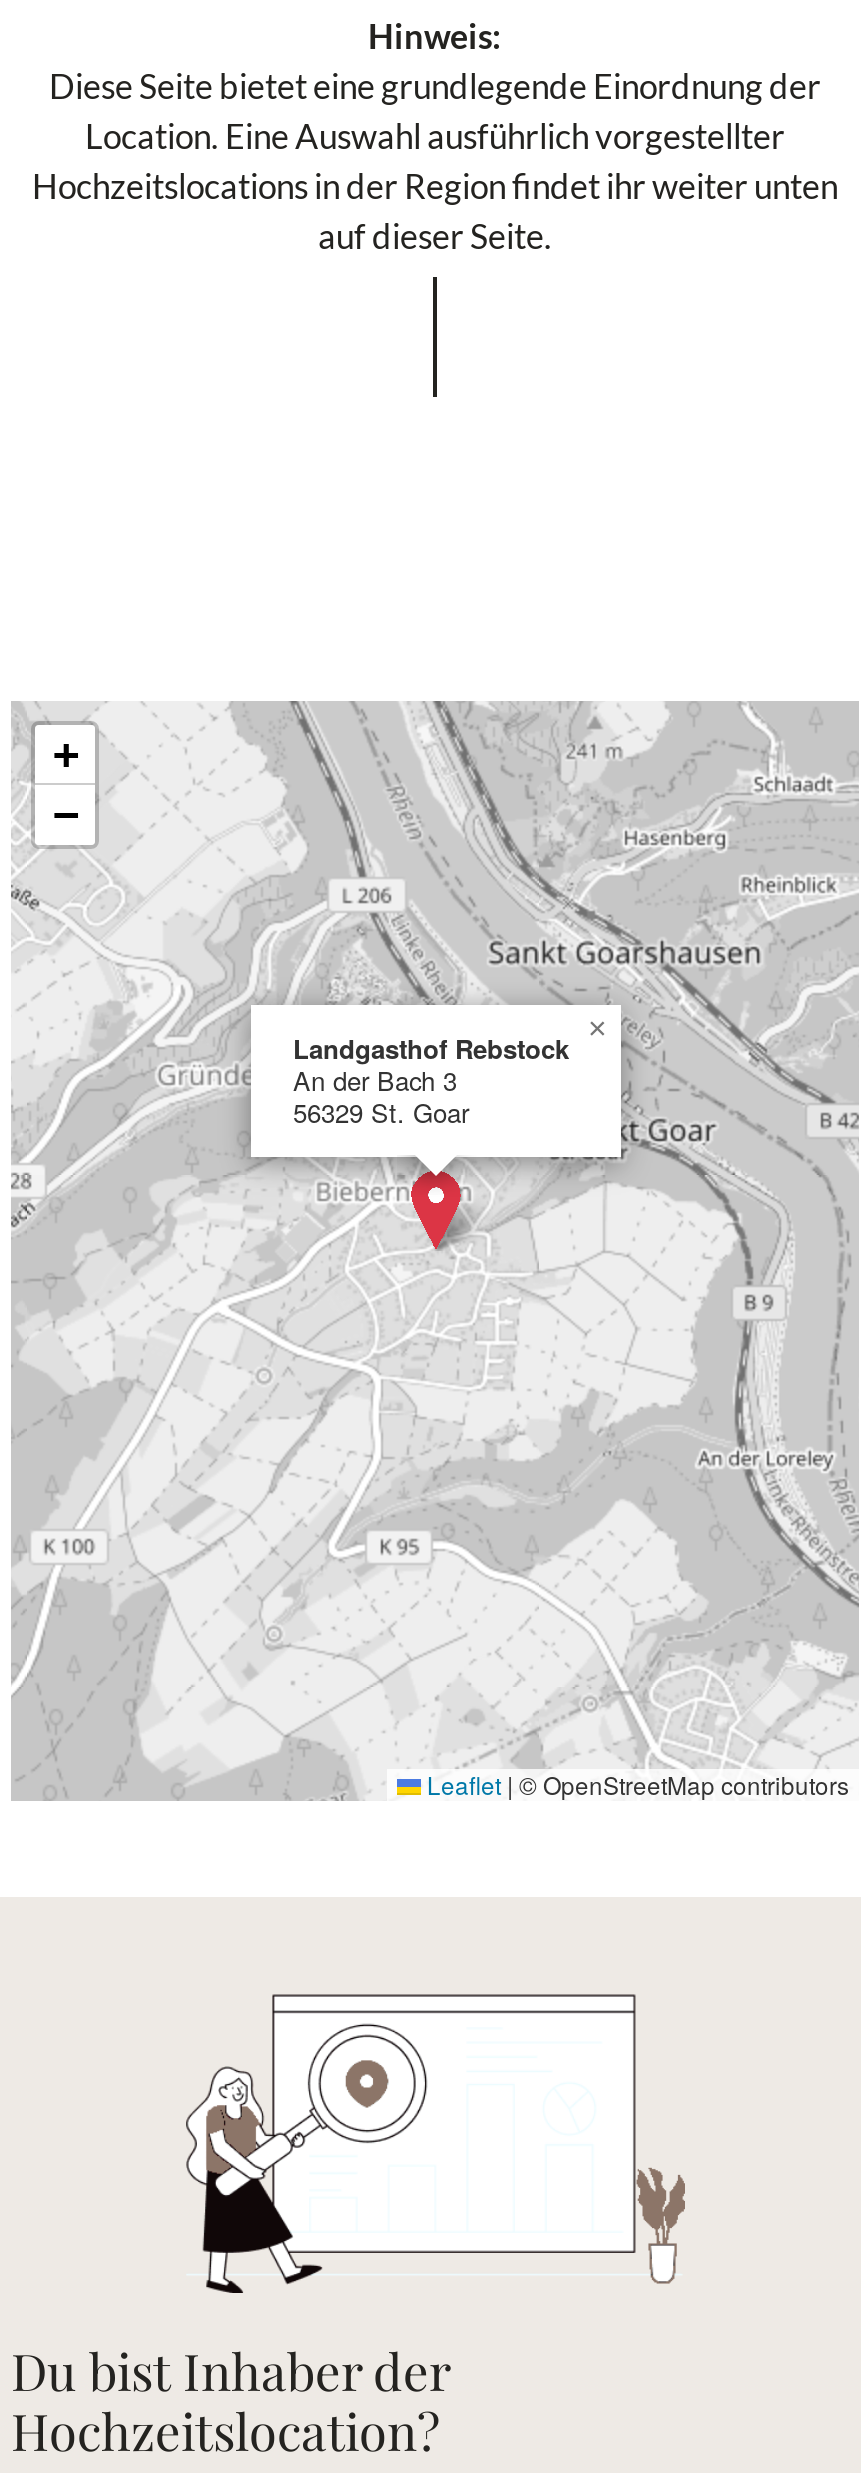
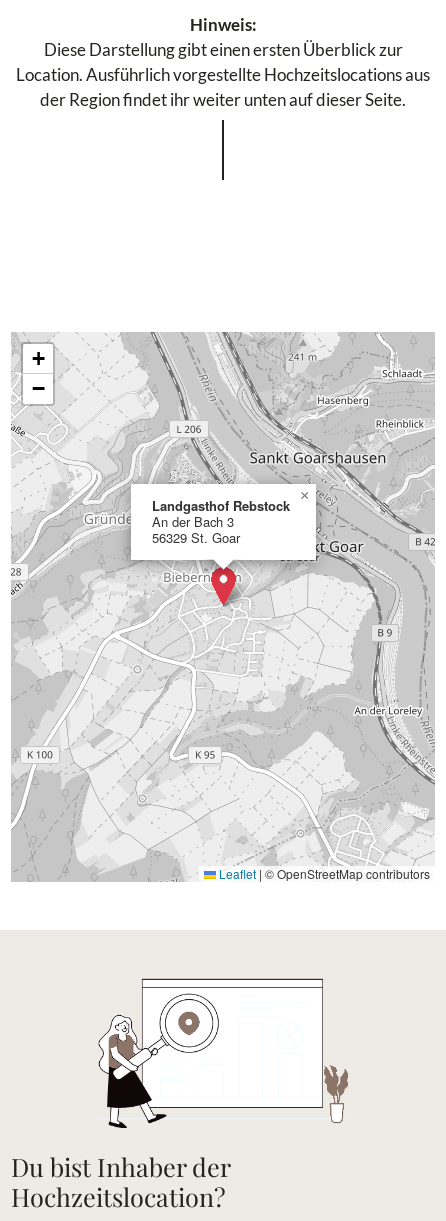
[32,65,838,257] Diese Seite bietet eine grundlegende Einordnung der | Location. Eine Auswahl ausführlich vorgestellter | Hochzeitslocations in der Region findet ihr weiter unten | auf dieser Seite. -> [16,39,430,110] Diese Darstellung gibt einen ersten Überblick zur | Location. Ausführlich vorgestellte Hochzeitslocations aus | der Region findet ihr weiter unten auf dieser Seite.

